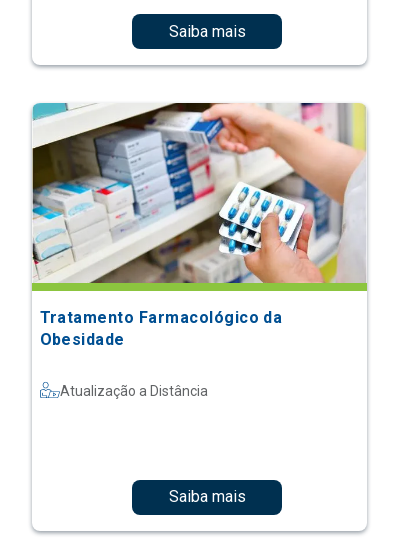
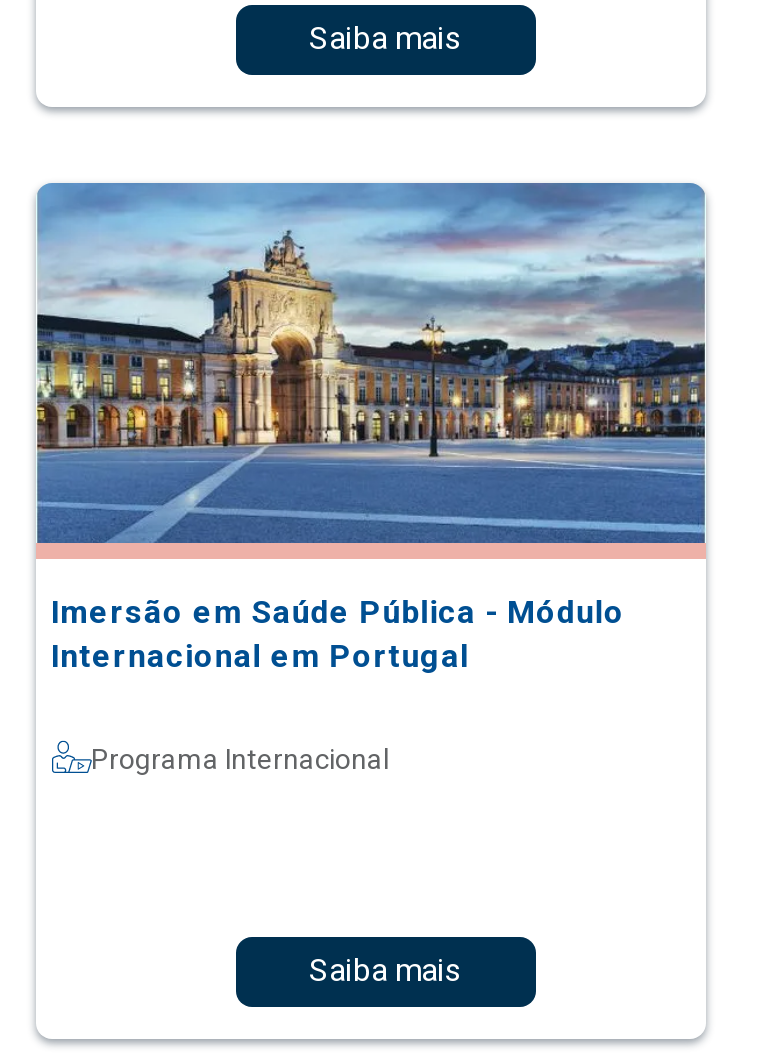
[31,102,368,349] [image] | Tratamento Farmacológico da | Obesidade -> [36,181,708,675] [image] | Imersão em Saúde Pública - Módulo | Internacional em Portugal
[59,383,207,399] Atualização a Distância -> [91,743,389,775] Programa Internacional

